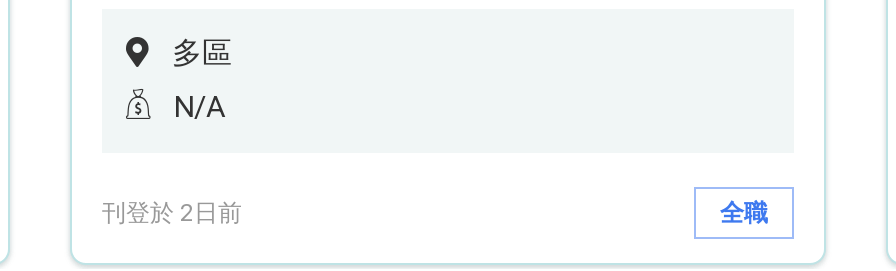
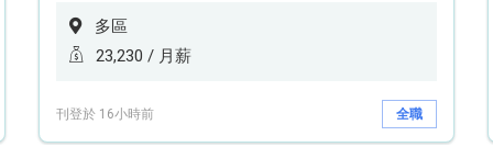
[174,89,226,125] N/A -> [96,46,191,66] 23,230 / 月薪
[102,198,242,226] 刊登於 2日前 -> [56,106,154,121] 刊登於 16小時前

